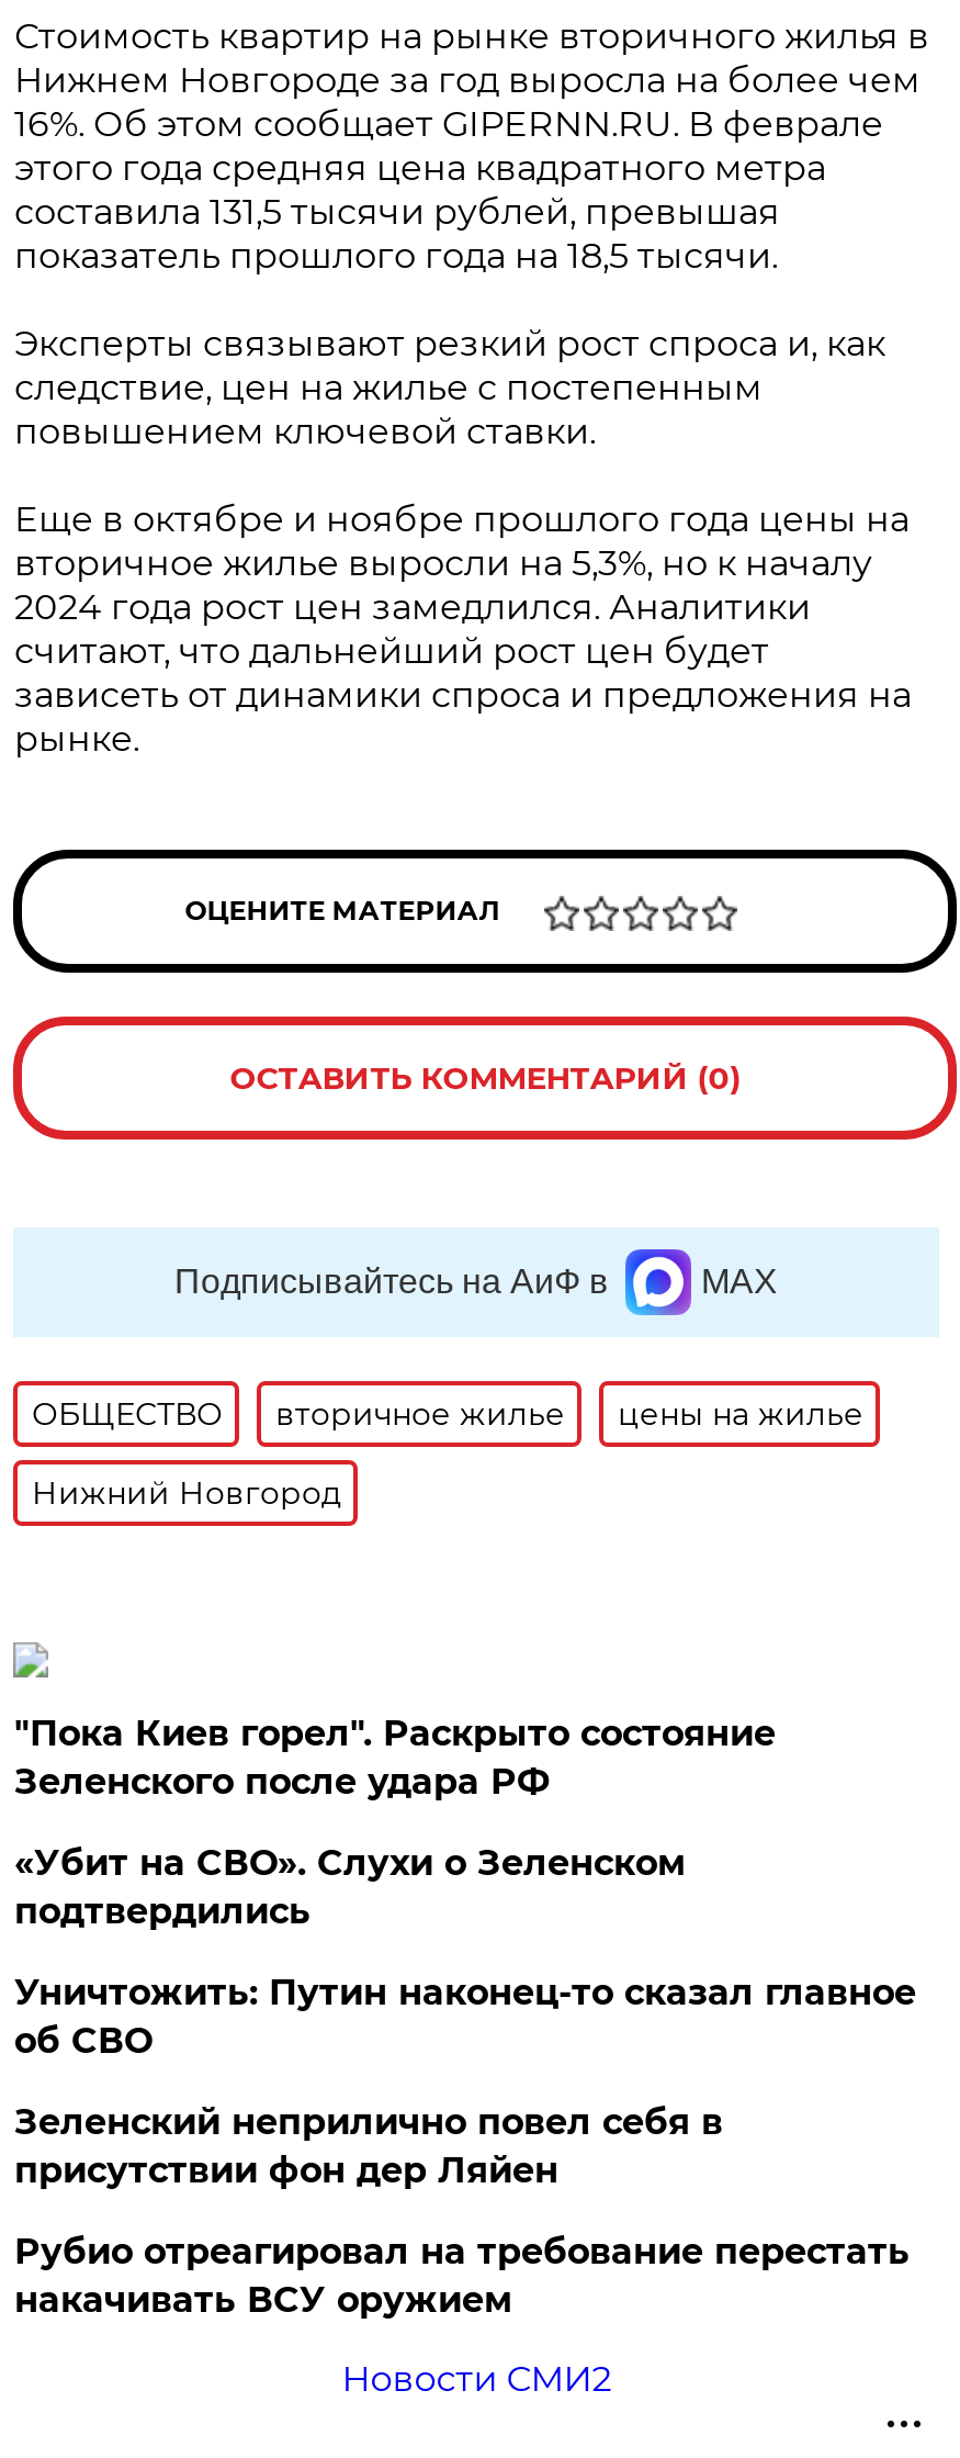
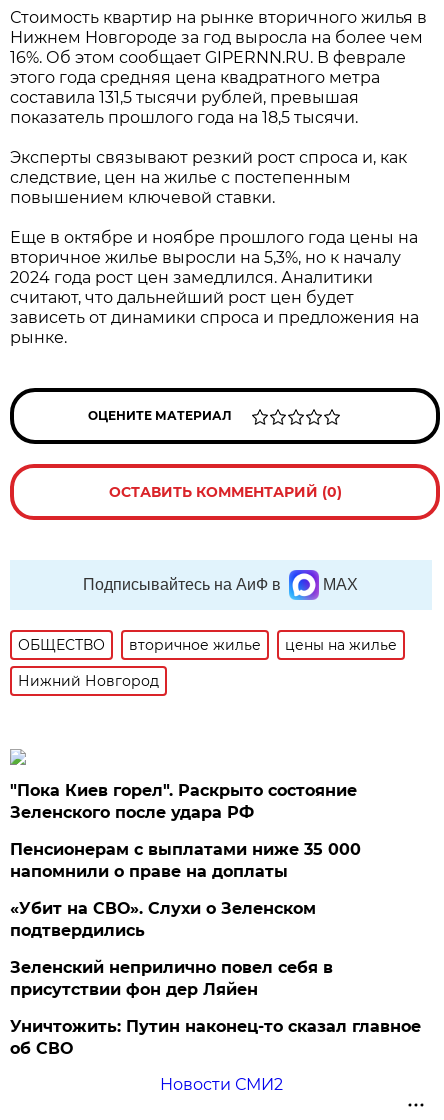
none -> [10,840,361,881] Пенсионерам с выплатами ниже 35 000 | напомнили о праве на доплаты
moved [14,1842,685,1932] -> [10,899,316,940]: «Убит на СВО». Слухи о Зеленском | подтвердились
moved [14,1972,916,2062] -> [10,1017,421,1058]: Уничтожить: Путин наконец-то сказал главное | об СВО
[14,2231,909,2321] Рубио отреагировал на требование перестать | накачивать ВСУ оружием -> none

